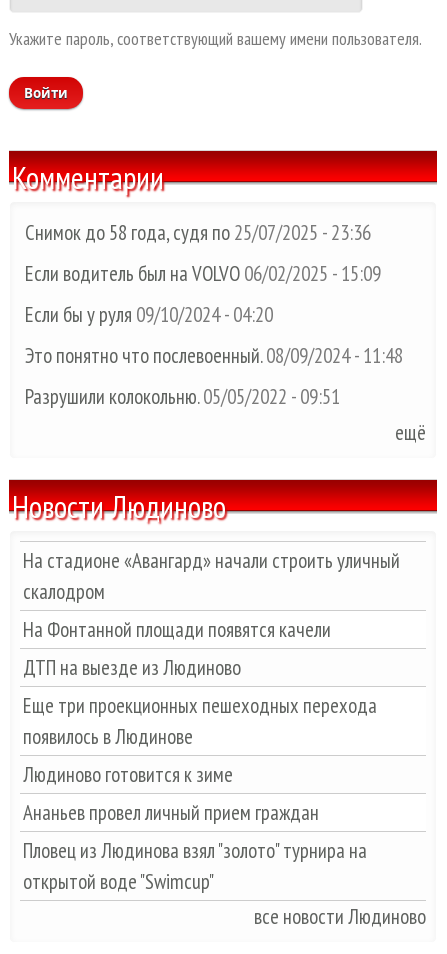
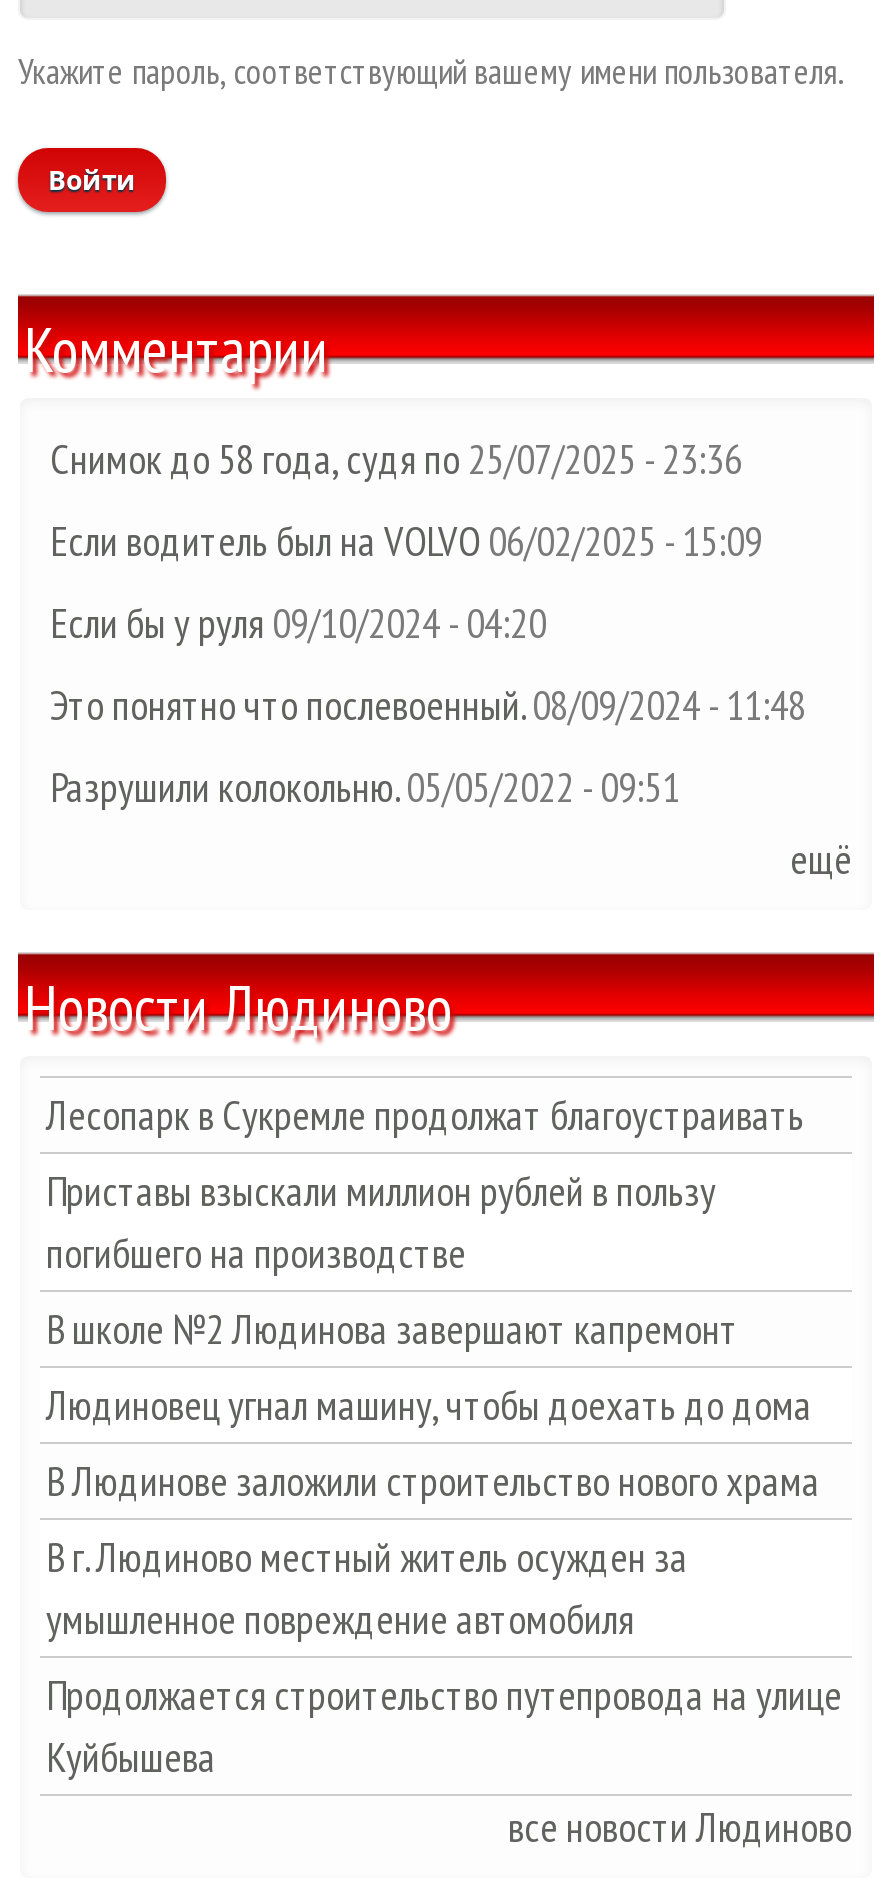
[23,547,400,895] На стадионе «Авангард» начали строить уличный | скалодром | На Фонтанной площади появятся качели | ДТП на выезде из Людиново | Еще три проекционных пешеходных перехода | появилось в Людинове | Людиново готовится к зиме | Ананьев провел личный прием граждан | Пловец из Людинова взял "золото" турнира на | открытой воде "Swimcup" -> [46,1087,842,1783] Лесопарк в Сукремле продолжат благоустраивать | Приставы взыскали миллион рублей в пользу | погибшего на производстве | В школе №2 Людинова завершают капремонт | Людиновец угнал машину, чтобы доехать до дома | В Людинове заложили строительство нового храма | В г. Людиново местный житель осужден за | умышленное повреждение автомобиля | Продолжается строительство путепровода на улице | Куйбышева

